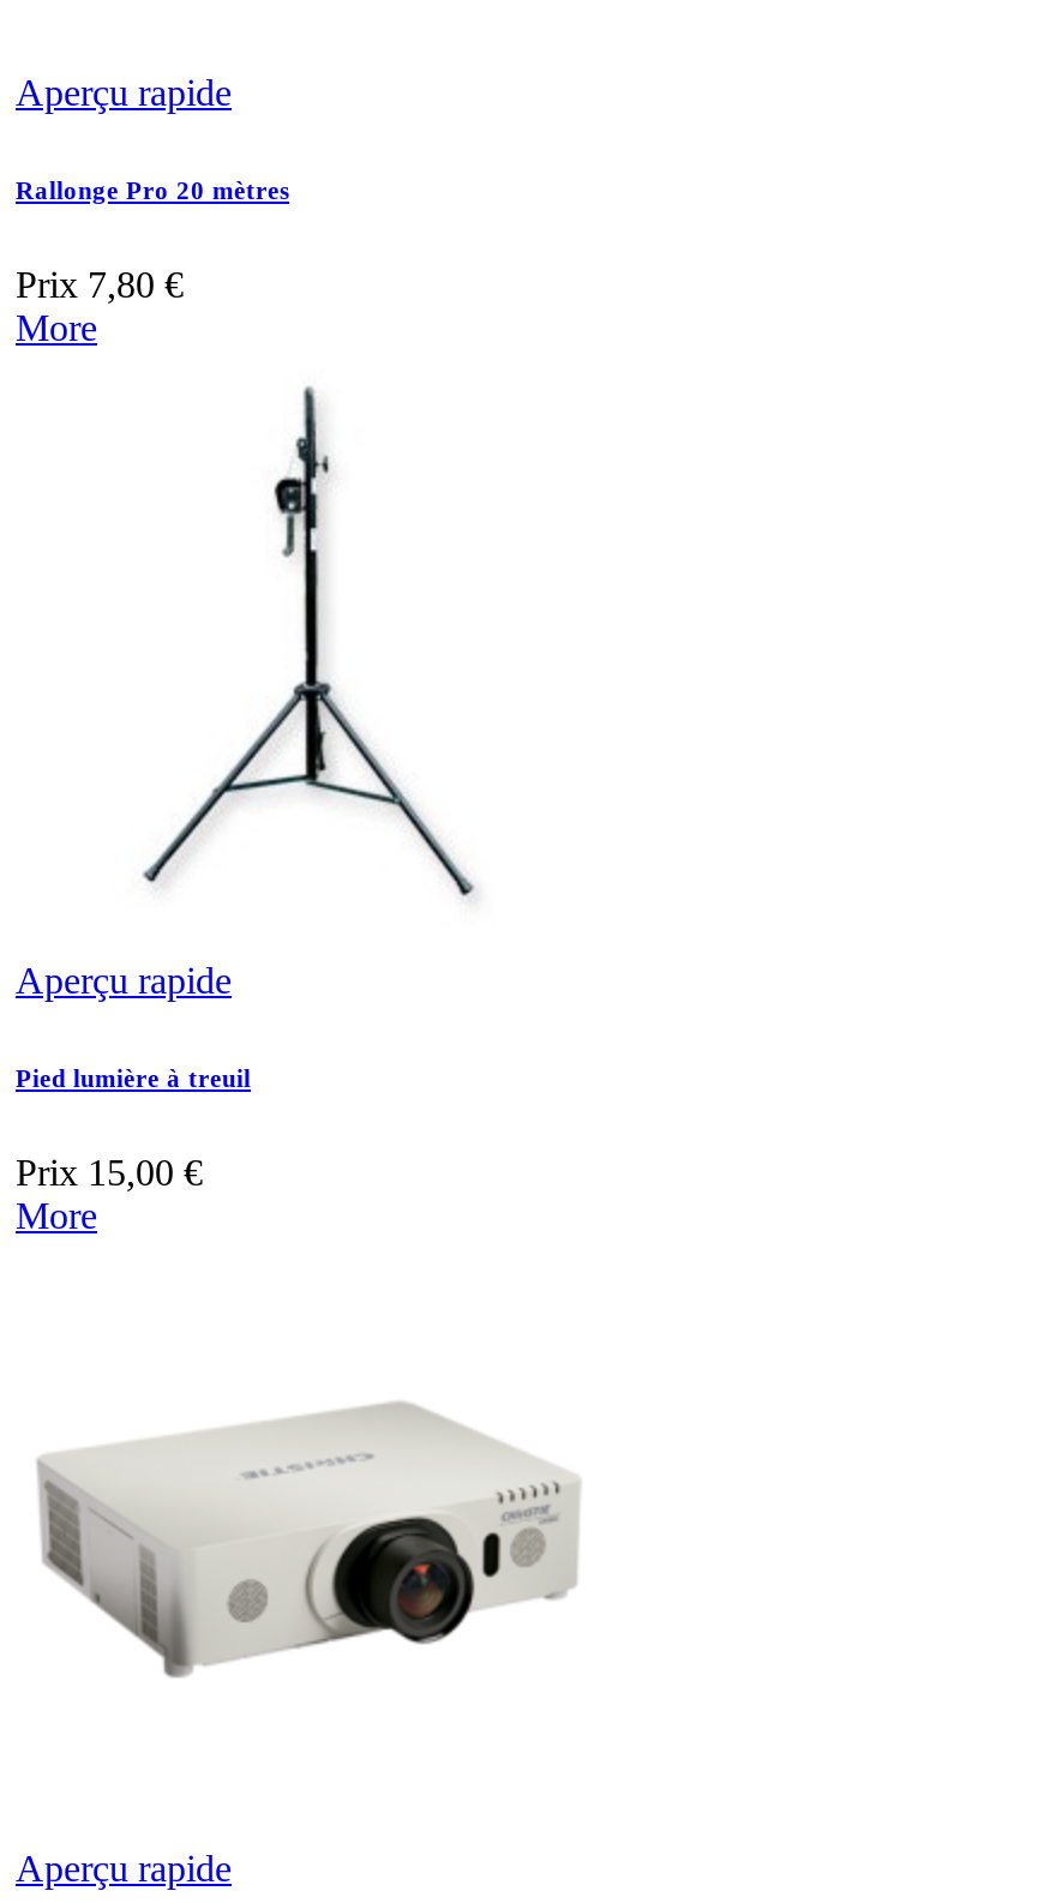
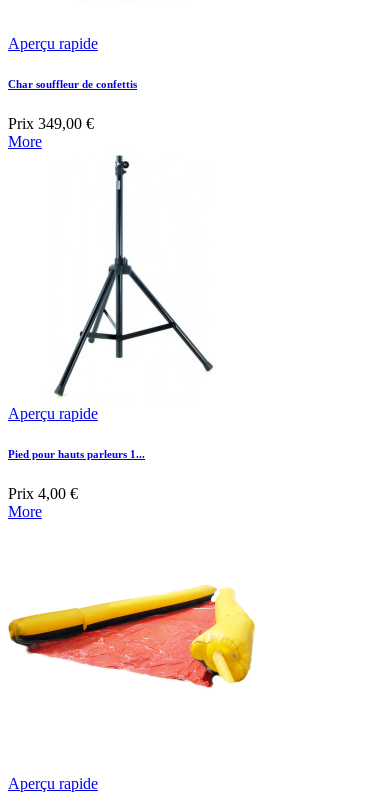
[16,176,289,204] Rallonge Pro 20 mètres -> [8,78,137,90] Char souffleur de confettis
[16,264,184,305] Prix 7,80 € -> [8,115,94,132] Prix 349,00 €
[128,360,508,941] [image] -> [54,154,214,398] [image]
[16,1064,251,1092] Pied lumière à treuil -> [8,448,145,460] Pied pour hauts parleurs 1...
[16,1152,203,1193] Prix 15,00 € -> [8,485,78,502] Prix 4,00 €
[16,1392,608,1680] [image] -> [7,584,256,704] [image]

